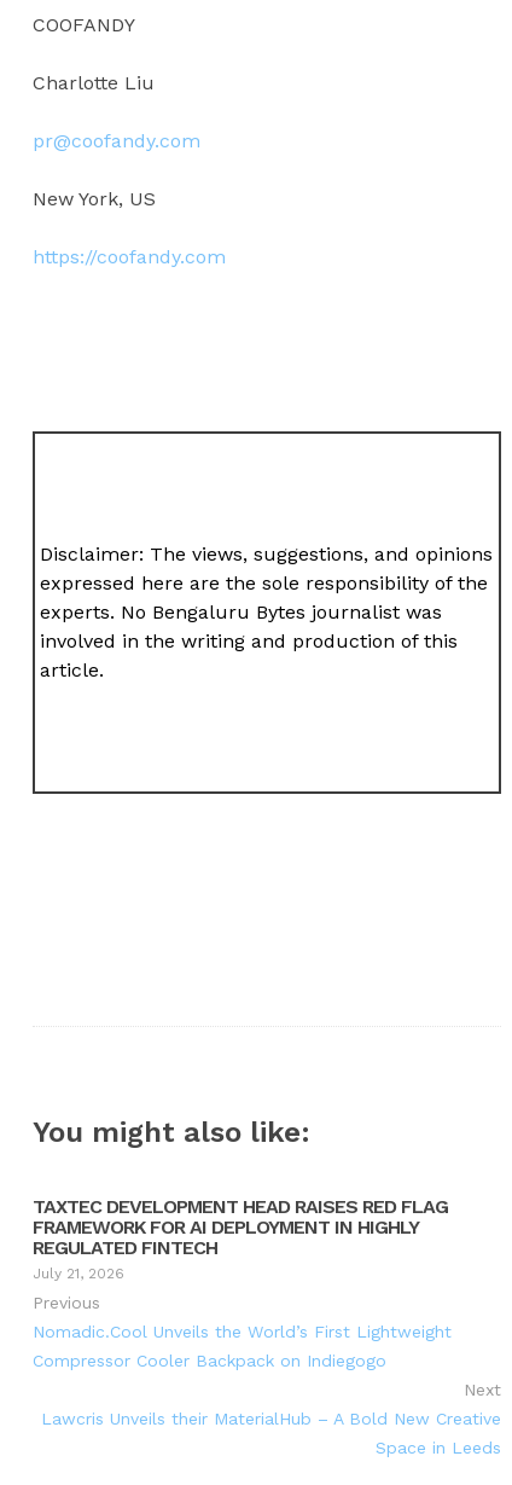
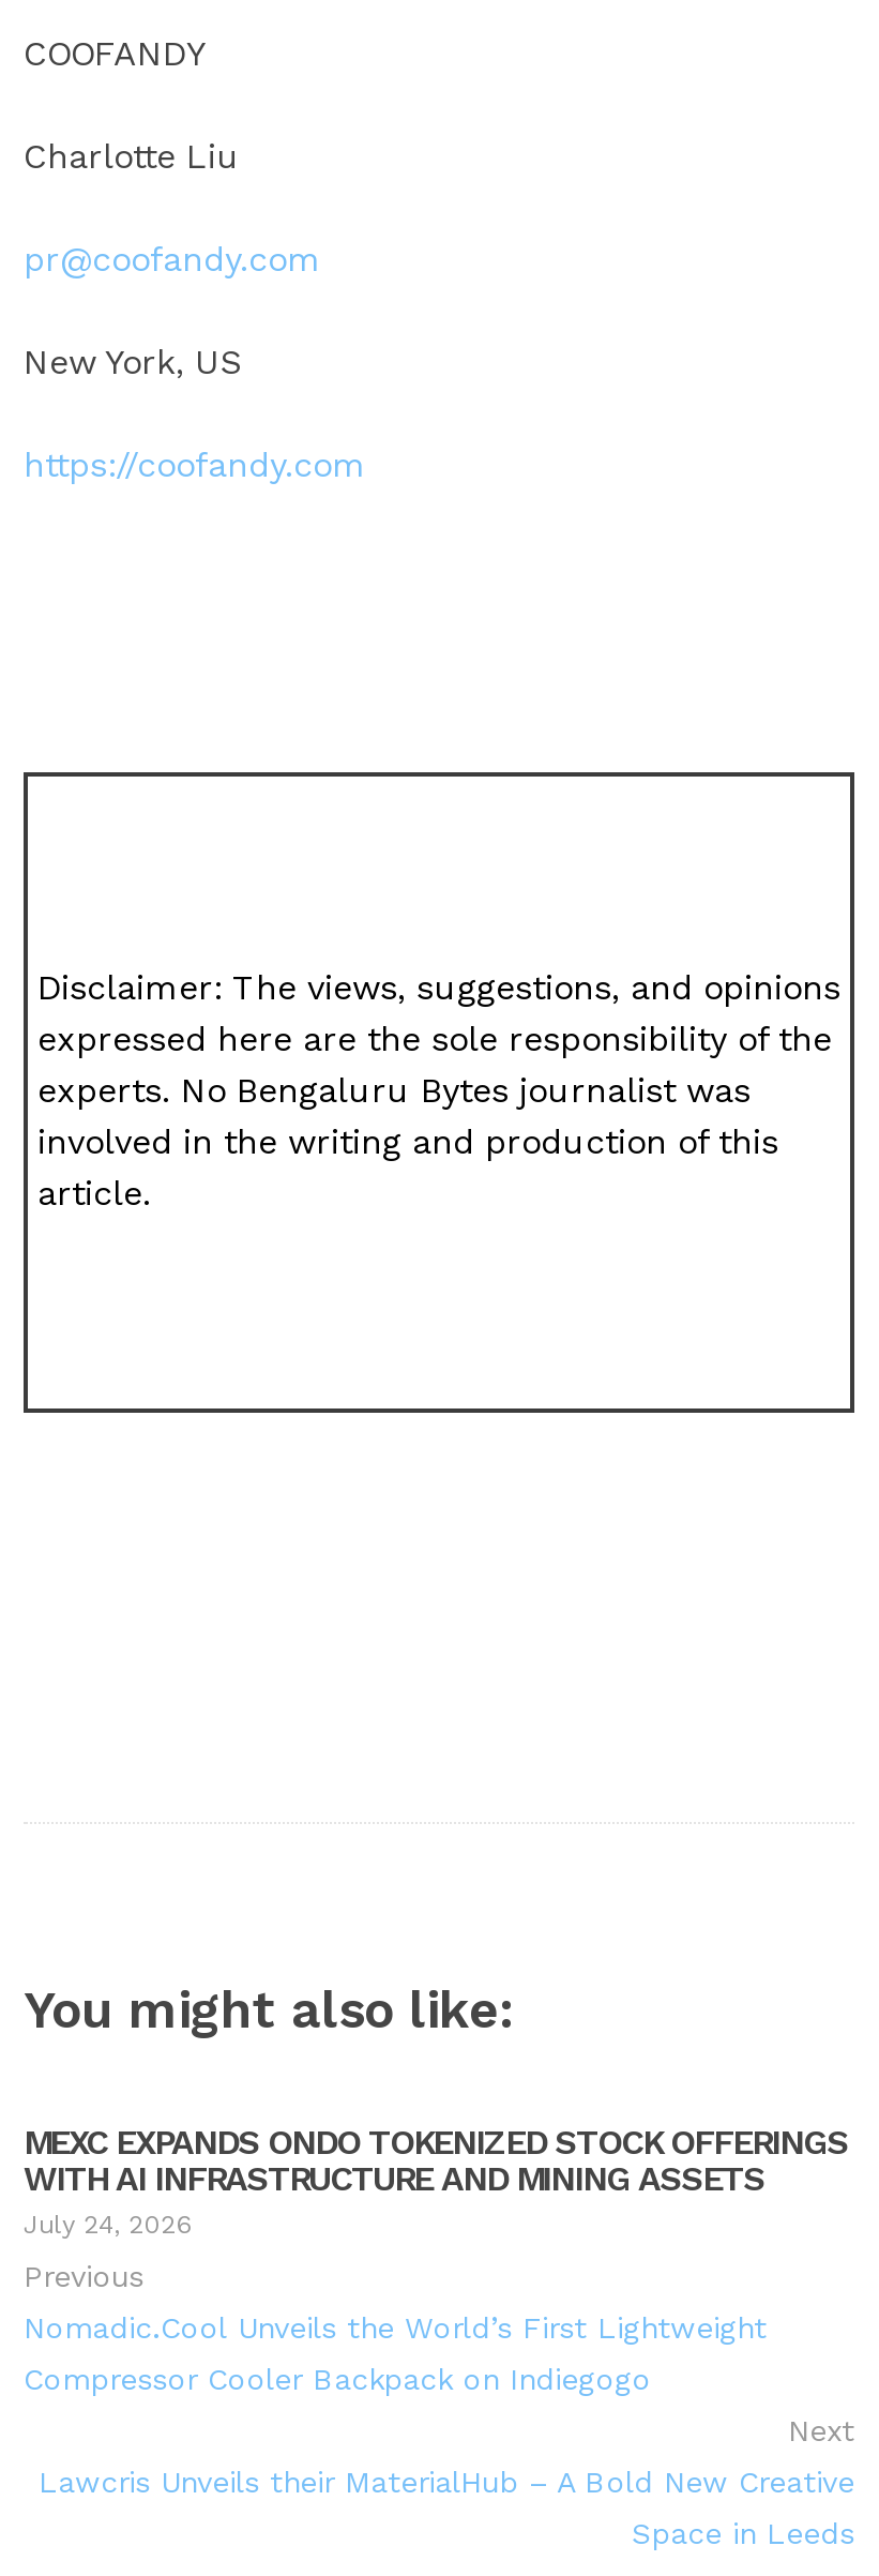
[33,1195,448,1282] TAXTEC DEVELOPMENT HEAD RAISES RED FLAG | FRAMEWORK FOR AI DEPLOYMENT IN HIGHLY | REGULATED FINTECH | July 21, 2026 -> [24,2121,848,2239] MEXC EXPANDS ONDO TOKENIZED STOCK OFFERINGS | WITH AI INFRASTRUCTURE AND MINING ASSETS | July 24, 2026

